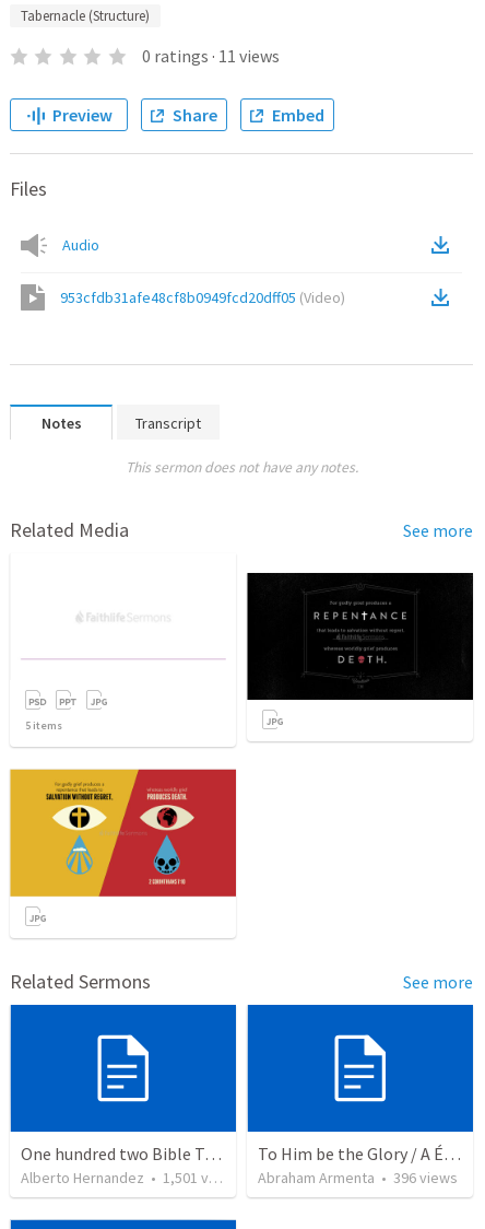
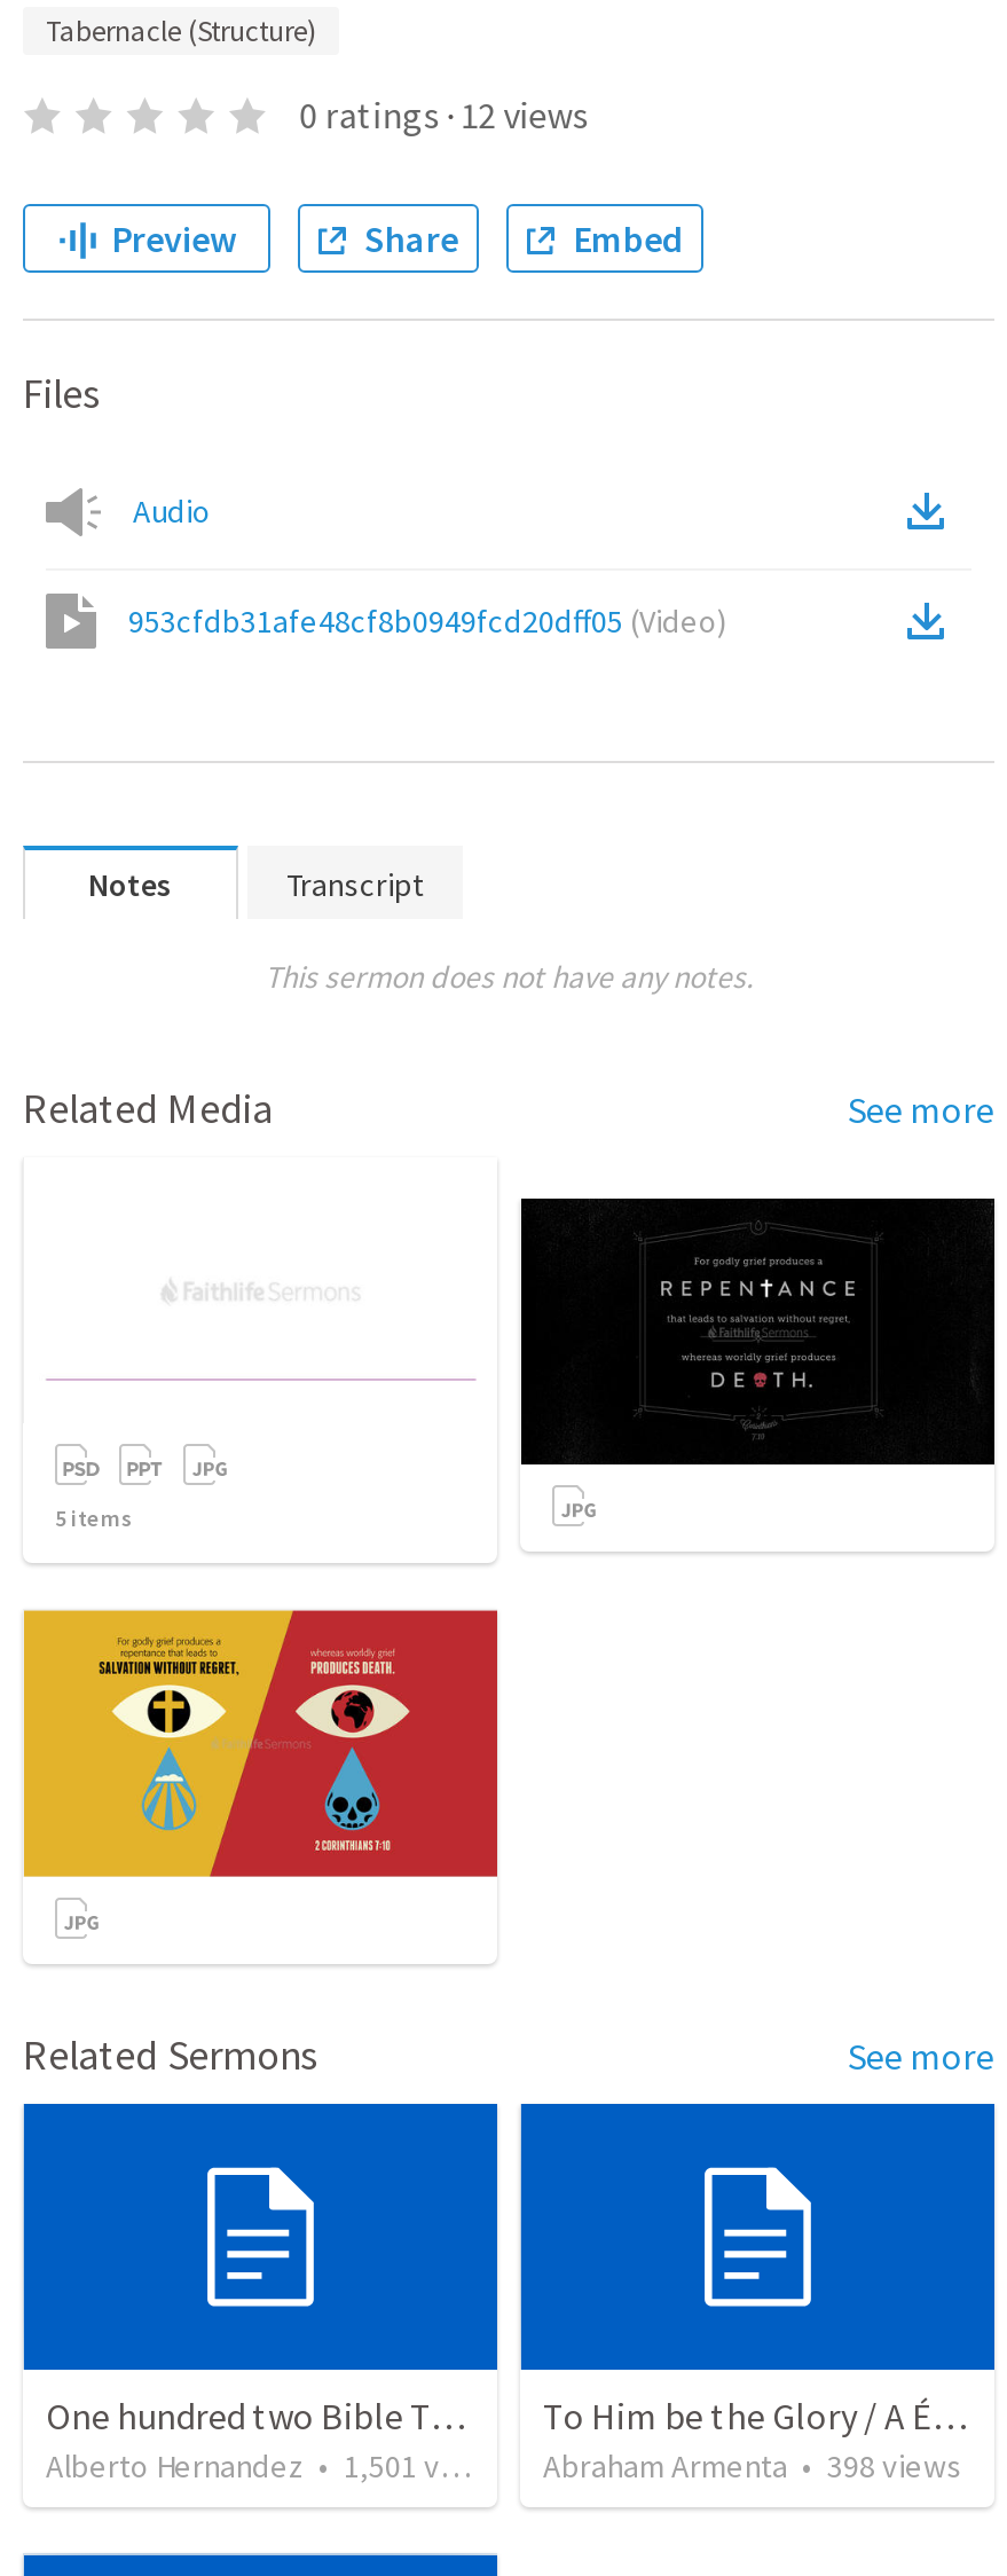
[142,45,279,67] 0 ratings · 11 views -> [299,92,588,138] 0 ratings · 12 views
[258,1168,458,1188] Abraham Armenta • 396 views -> [543,2446,962,2487] Abraham Armenta • 398 views

